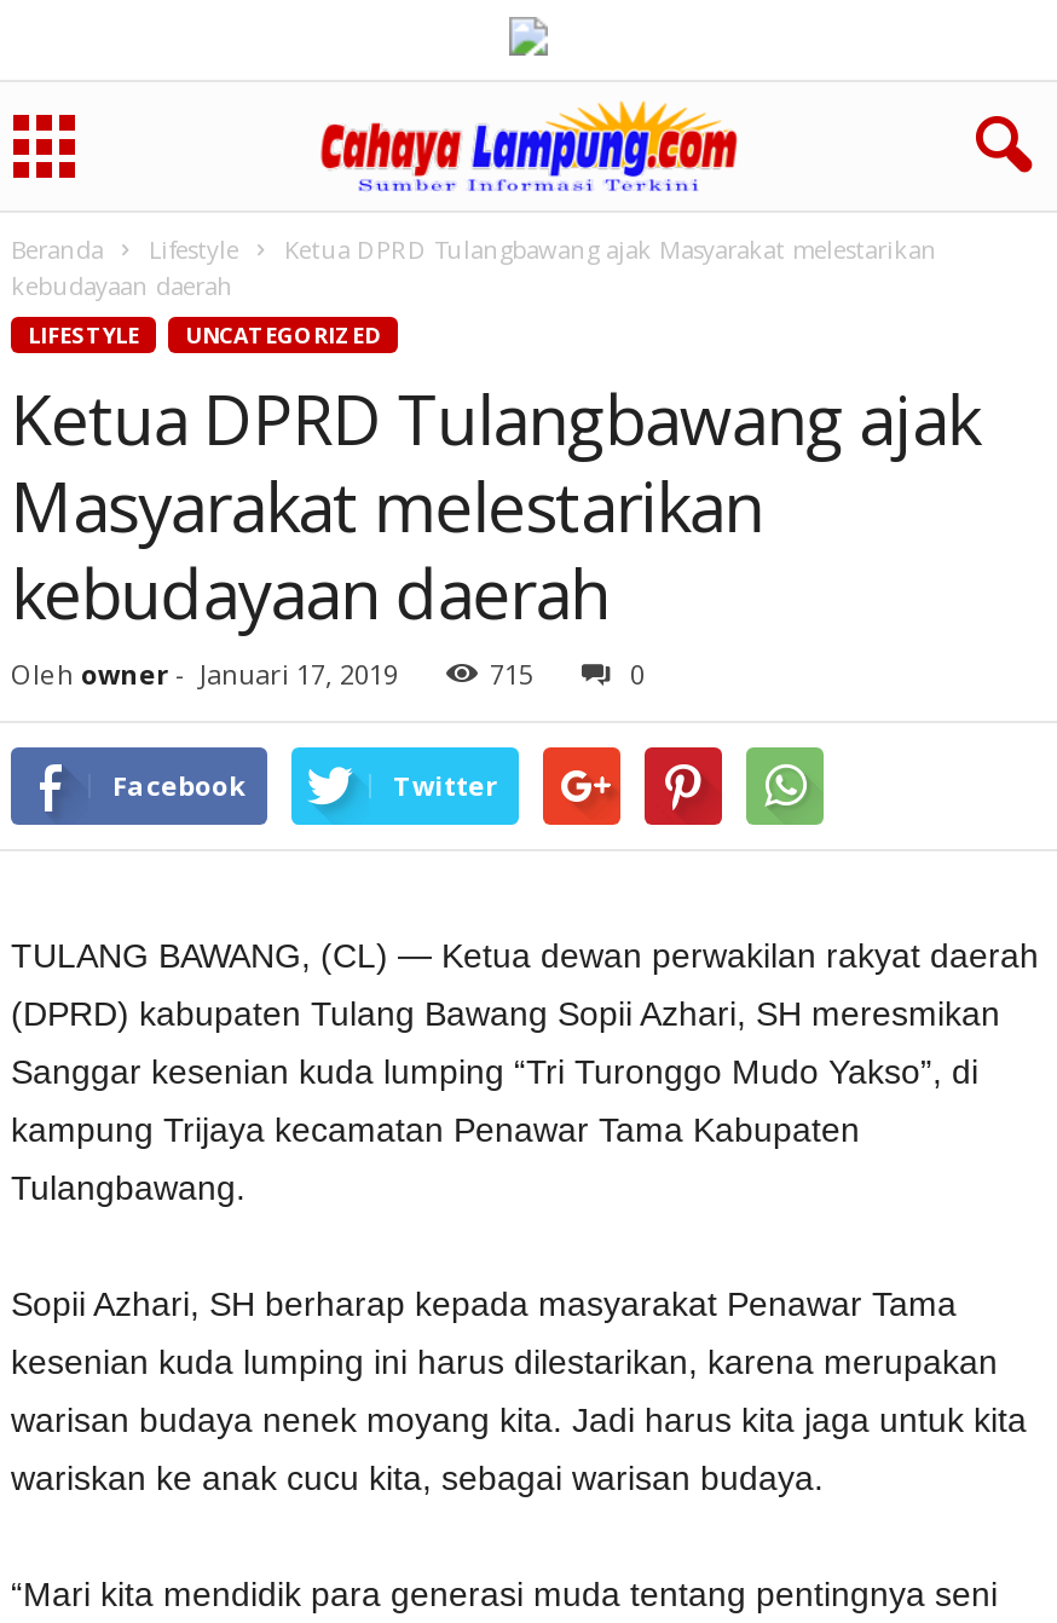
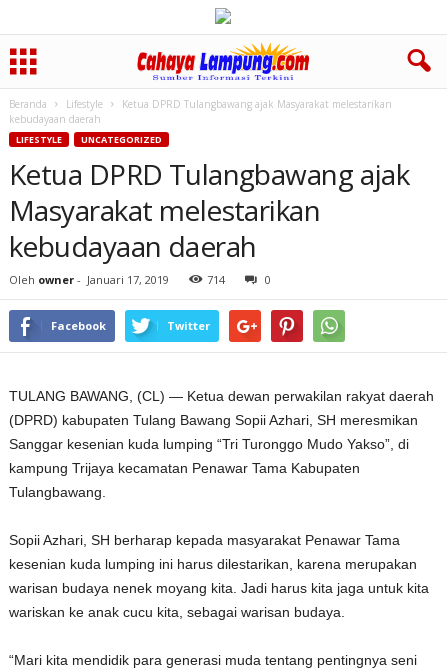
[490,655,533,692] 715 -> [207,272,225,287] 714

